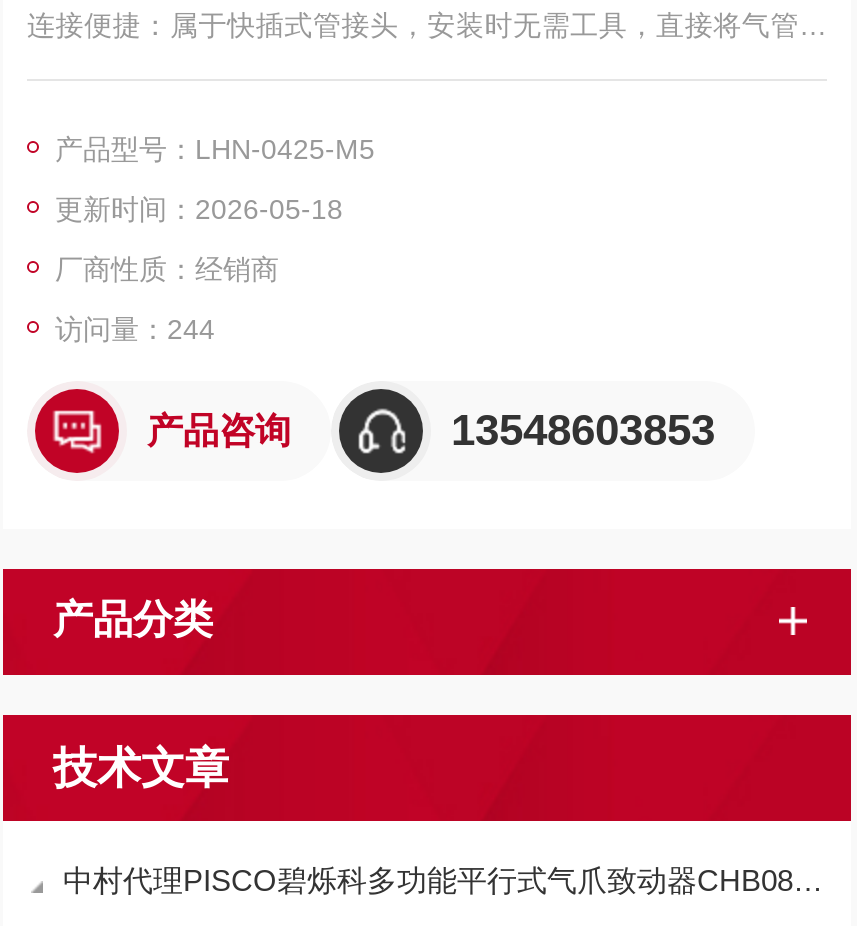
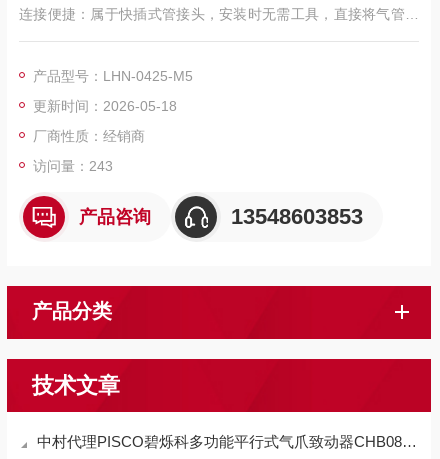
[55,313,215,345] 访问量：244 -> [33,158,113,174] 访问量：243

